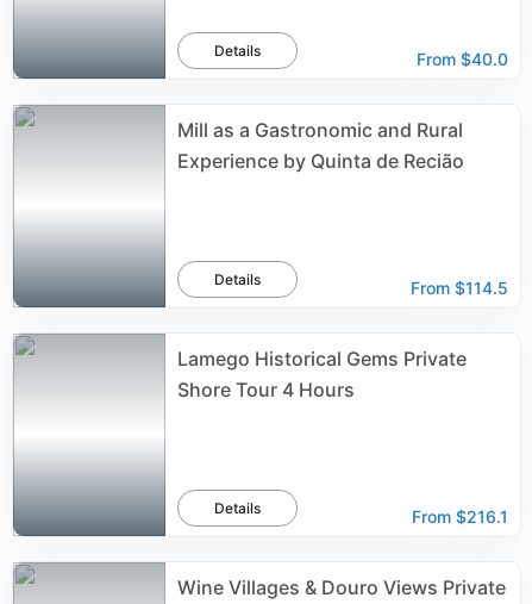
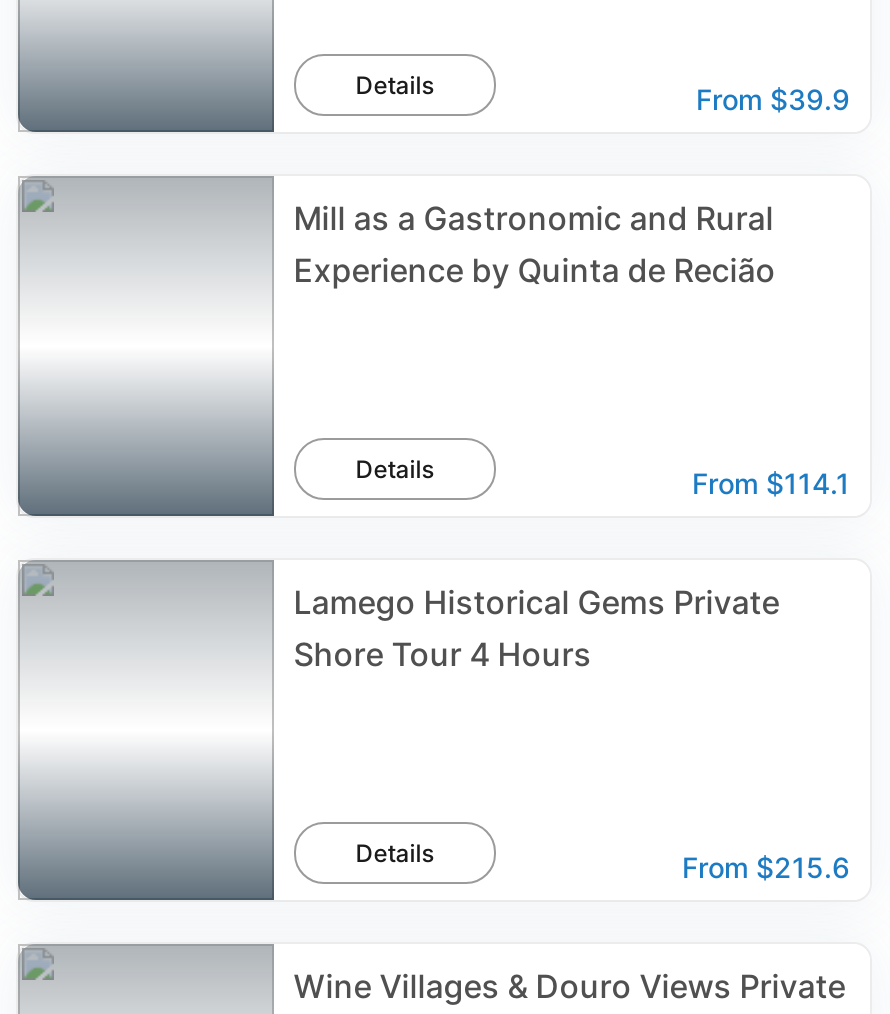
[417,49,508,69] From $40.0 -> [696,82,850,116] From $39.9
[411,278,508,298] From $114.5 -> [692,466,850,500] From $114.1
[412,506,508,527] From $216.1 -> [682,850,850,884] From $215.6

